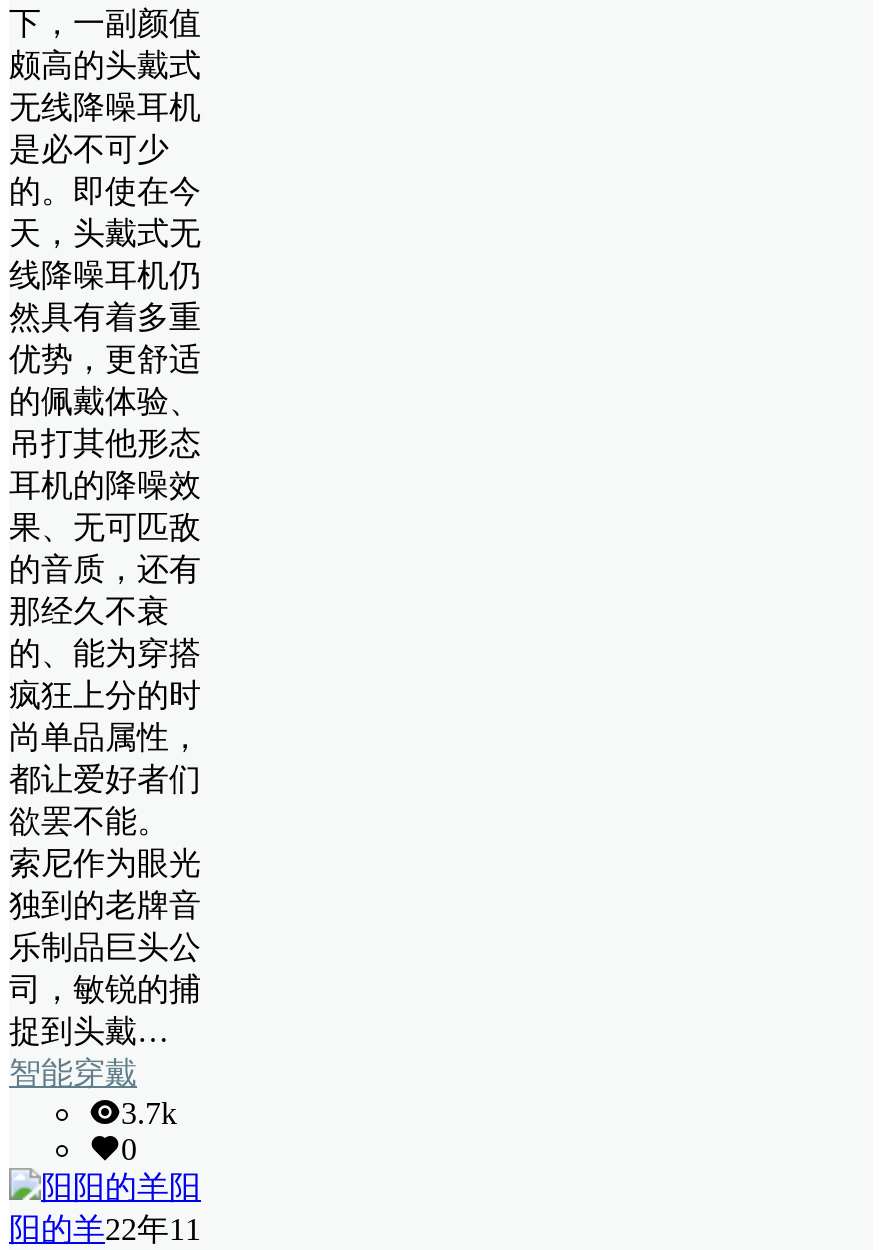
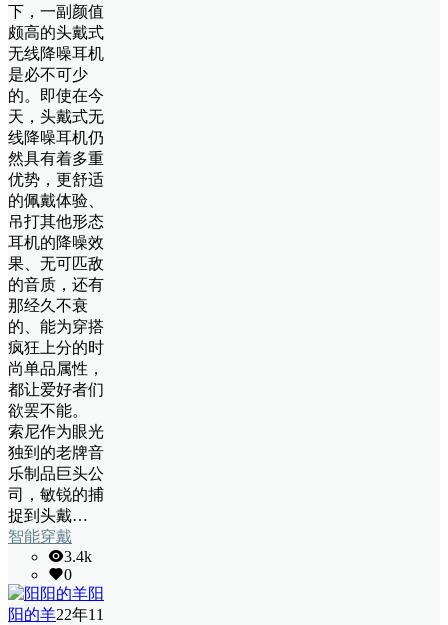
[121,1096,177,1130] 3.7k -> [64,548,92,565] 3.4k

